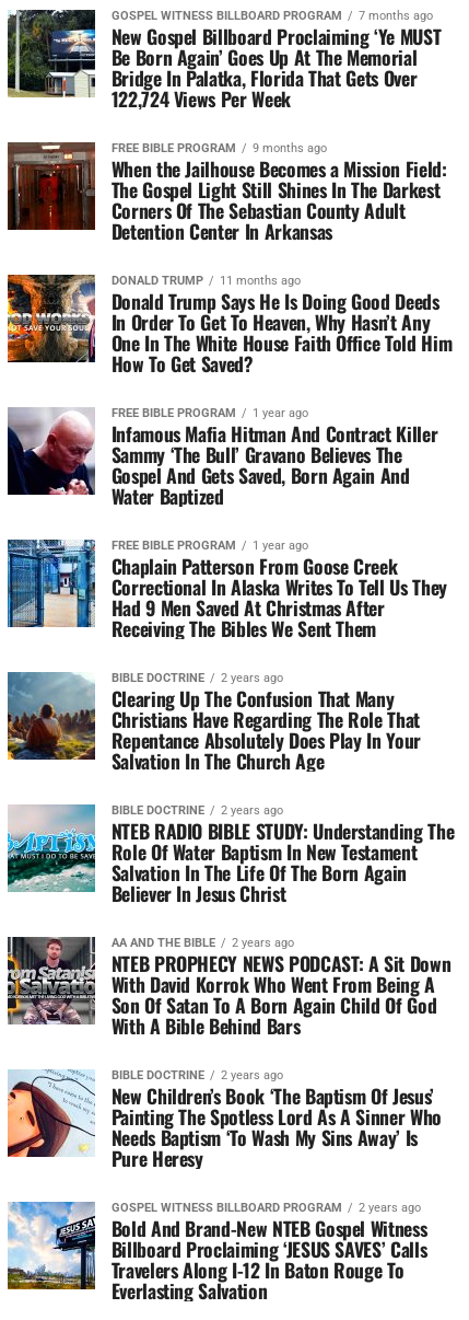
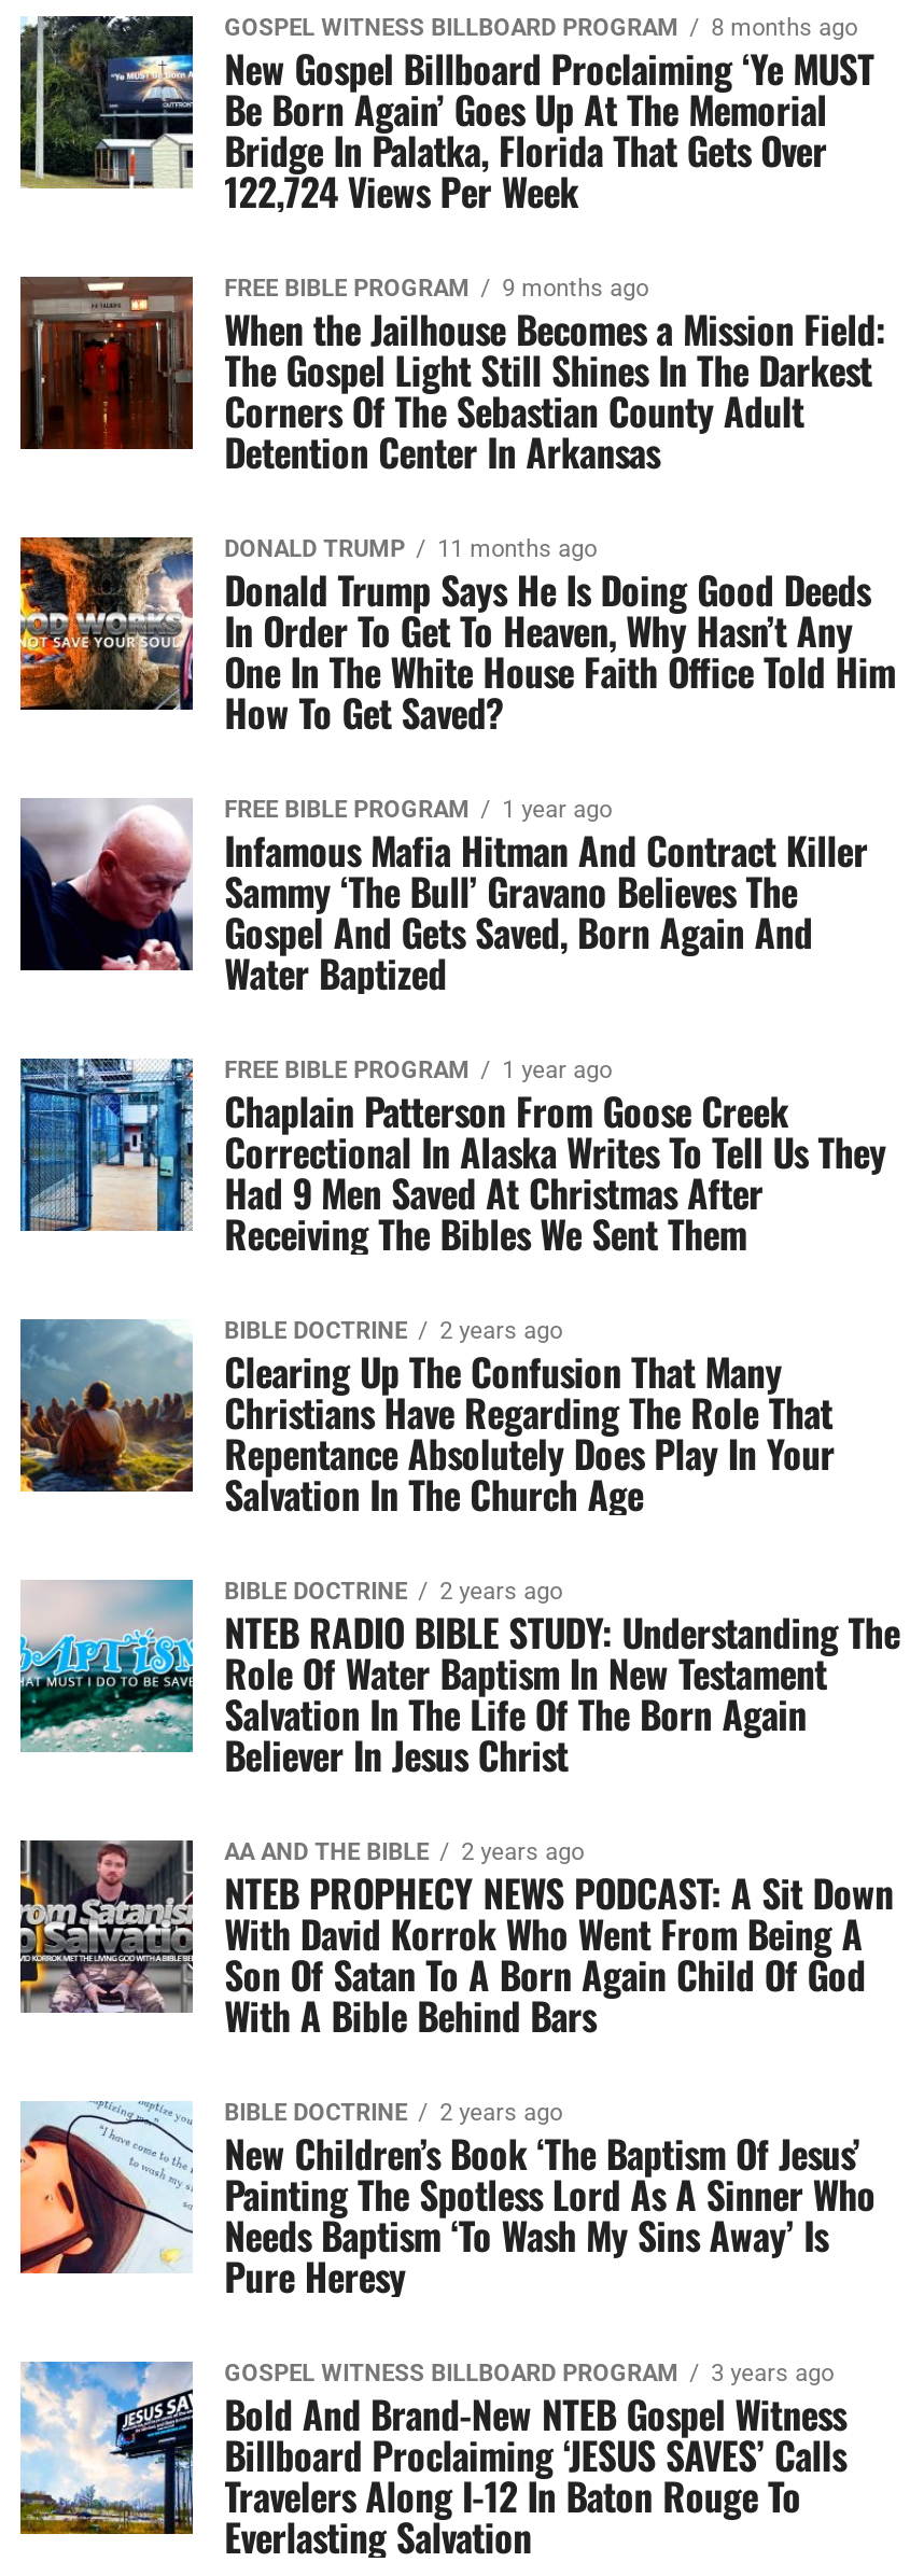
[111,9,433,23] GOSPEL WITNESS BILLBOARD PROGRAM 7 months ago -> [224,14,858,42] GOSPEL WITNESS BILLBOARD PROGRAM 8 months ago
[111,1201,421,1215] GOSPEL WITNESS BILLBOARD PROGRAM 2 years ago -> [224,2360,834,2388] GOSPEL WITNESS BILLBOARD PROGRAM 3 years ago

